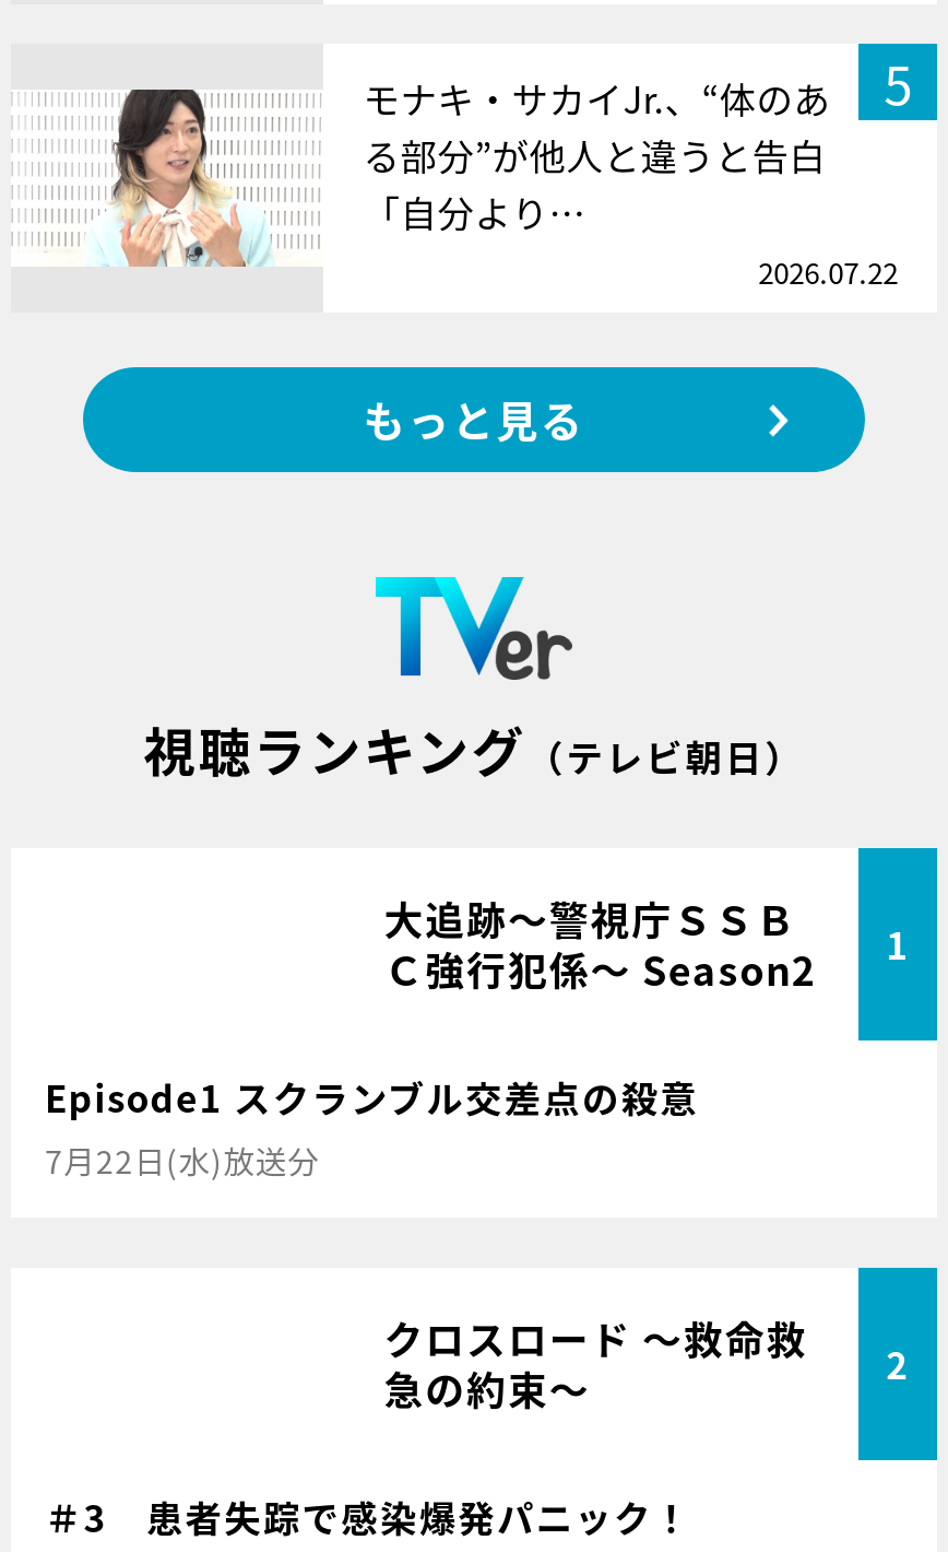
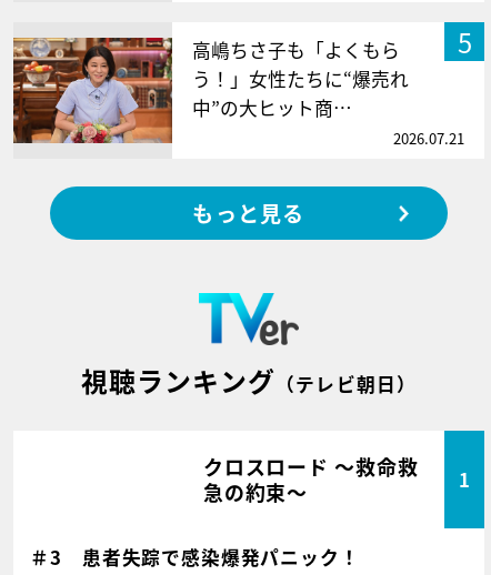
[11,72,898,294] [image] | モナキ・サカイJr.、“体のあ | る部分”が他人と違うと告白 | 「自分より… | 2026.07.22 -> [12,37,464,149] [image] | 高嶋ちさ子も「よくもら | う！」女性たちに“爆売れ | 中”の大ヒット商… | 2026.07.21
[45,890,910,1183] 大追跡～警視庁ＳＳＢ | Ｃ強行犯係～ Season2 | 1 | Episode1 スクランブル交差点の殺意 | 7月22日(水)放送分 -> none
[384,1310,910,1390] クロスロード ～救命救 2 -> [203,452,470,493] クロスロード ～救命救 1

